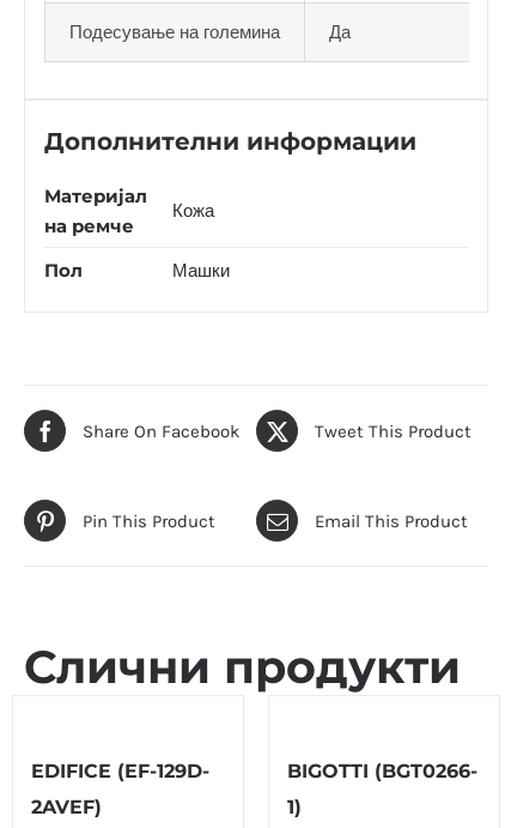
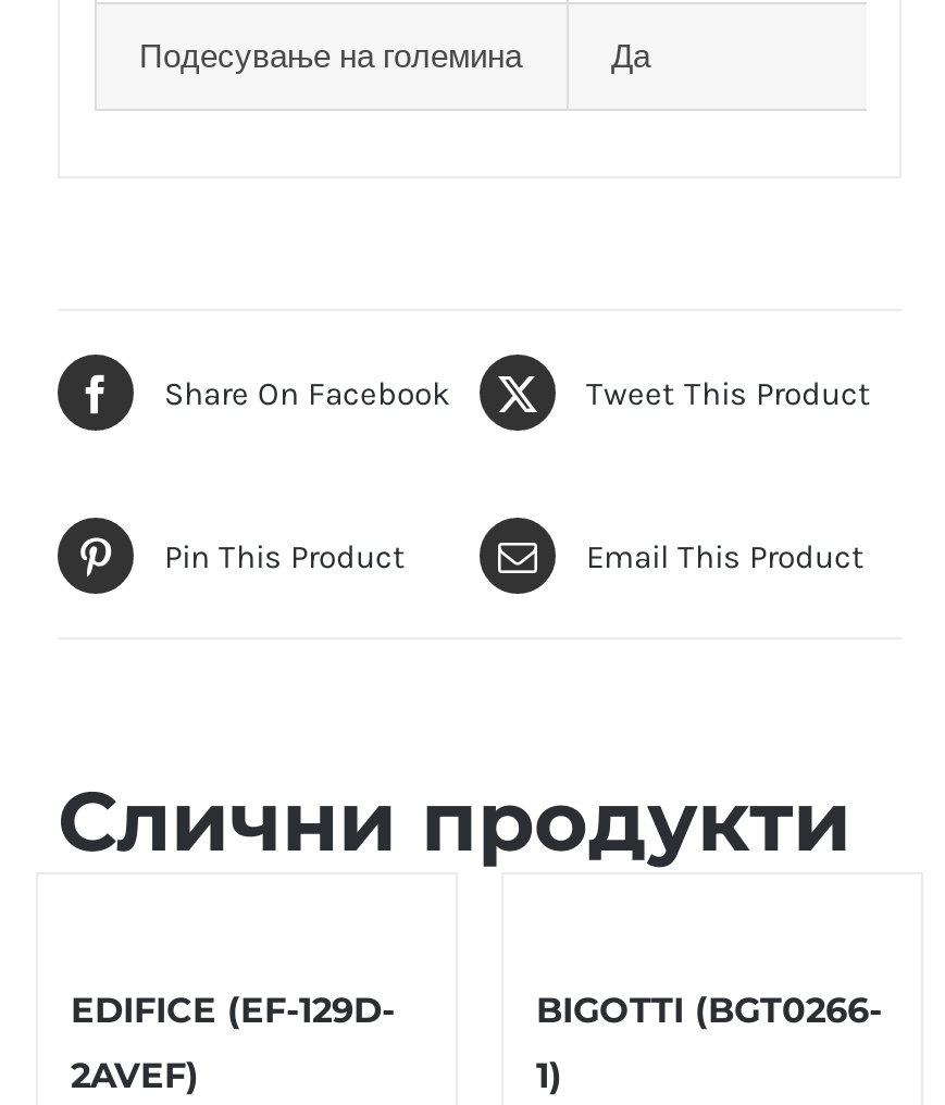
[44,126,416,237] Дополнителни информации | Материјал | на ремче -> none
[44,200,229,281] Кожа | Пол | Машки -> none

